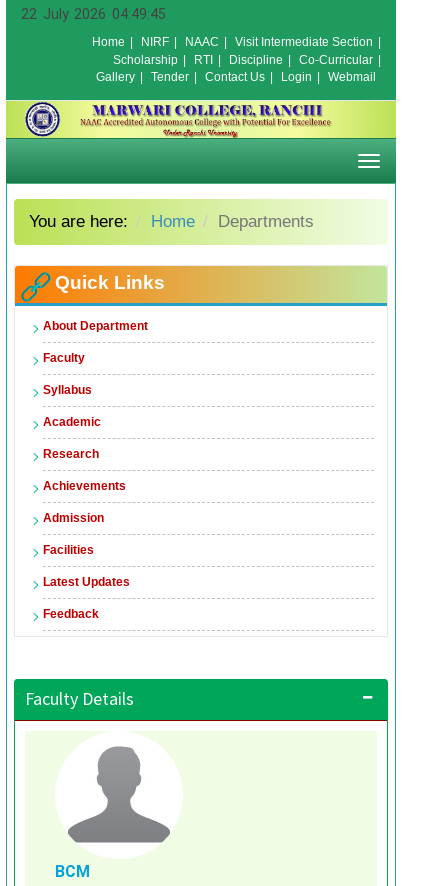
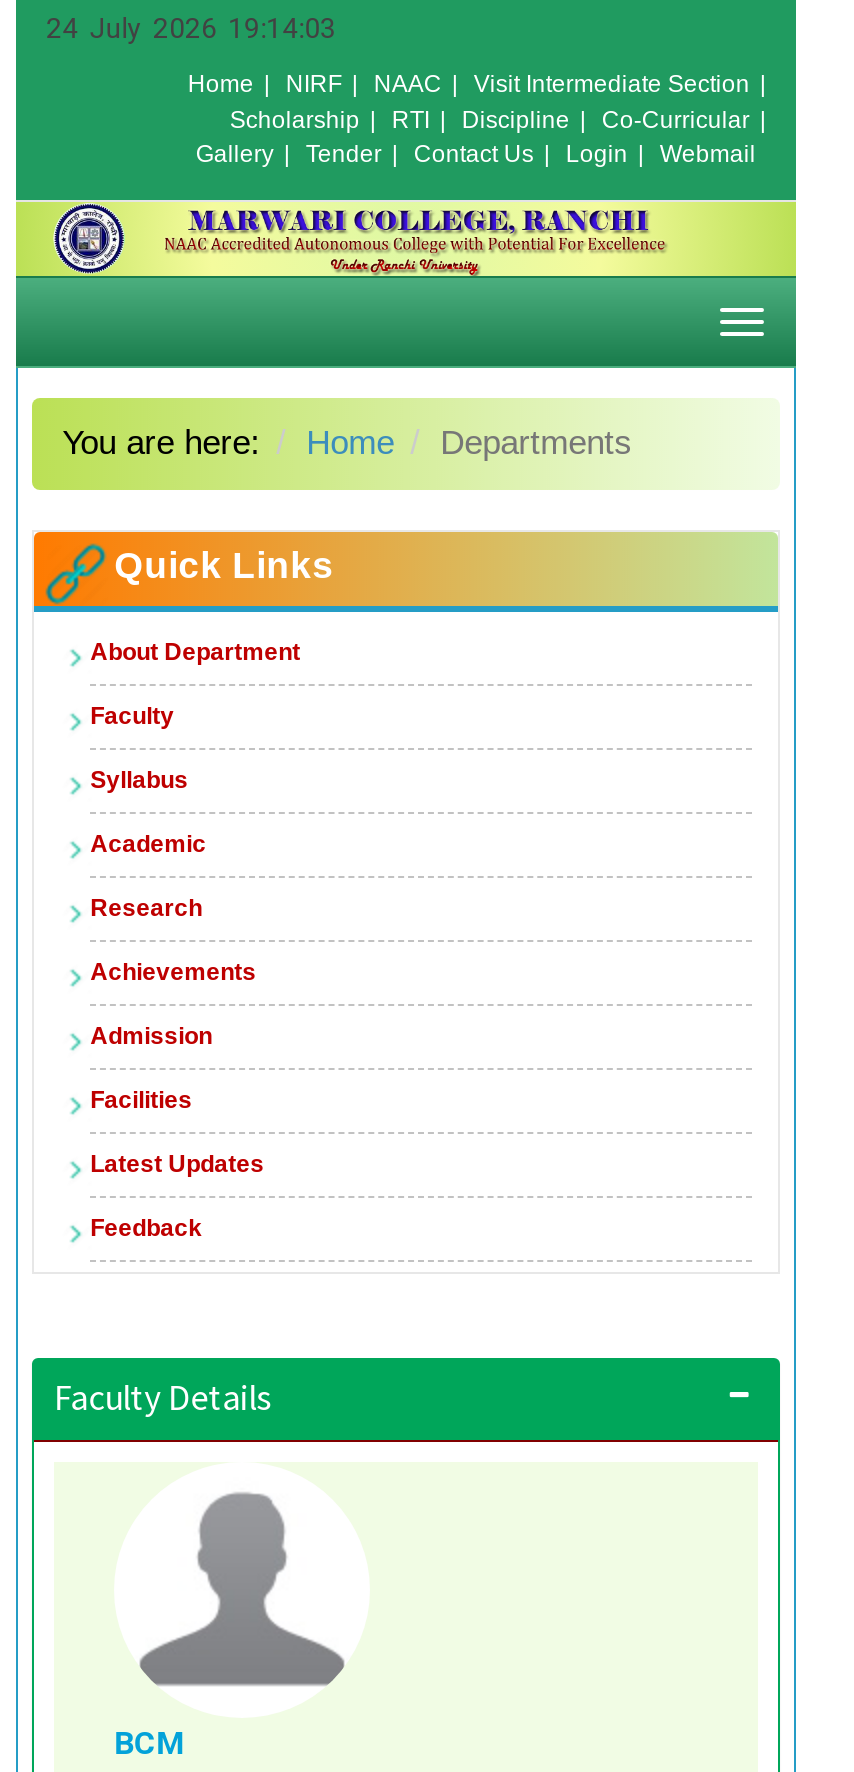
[21,6,166,22] 22 July 2026 04:49:45 -> [46,12,336,44] 24 July 2026 19:14:03

